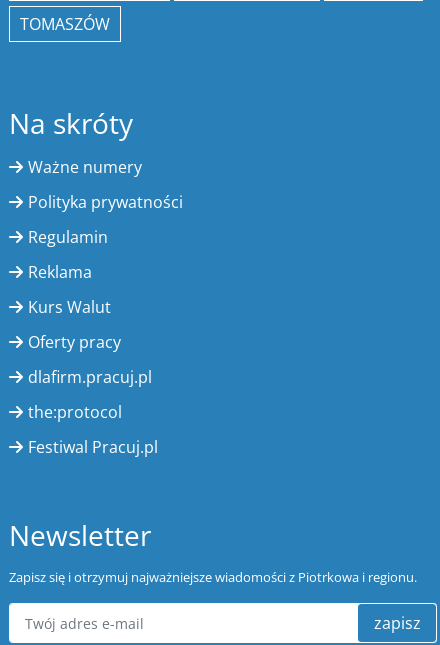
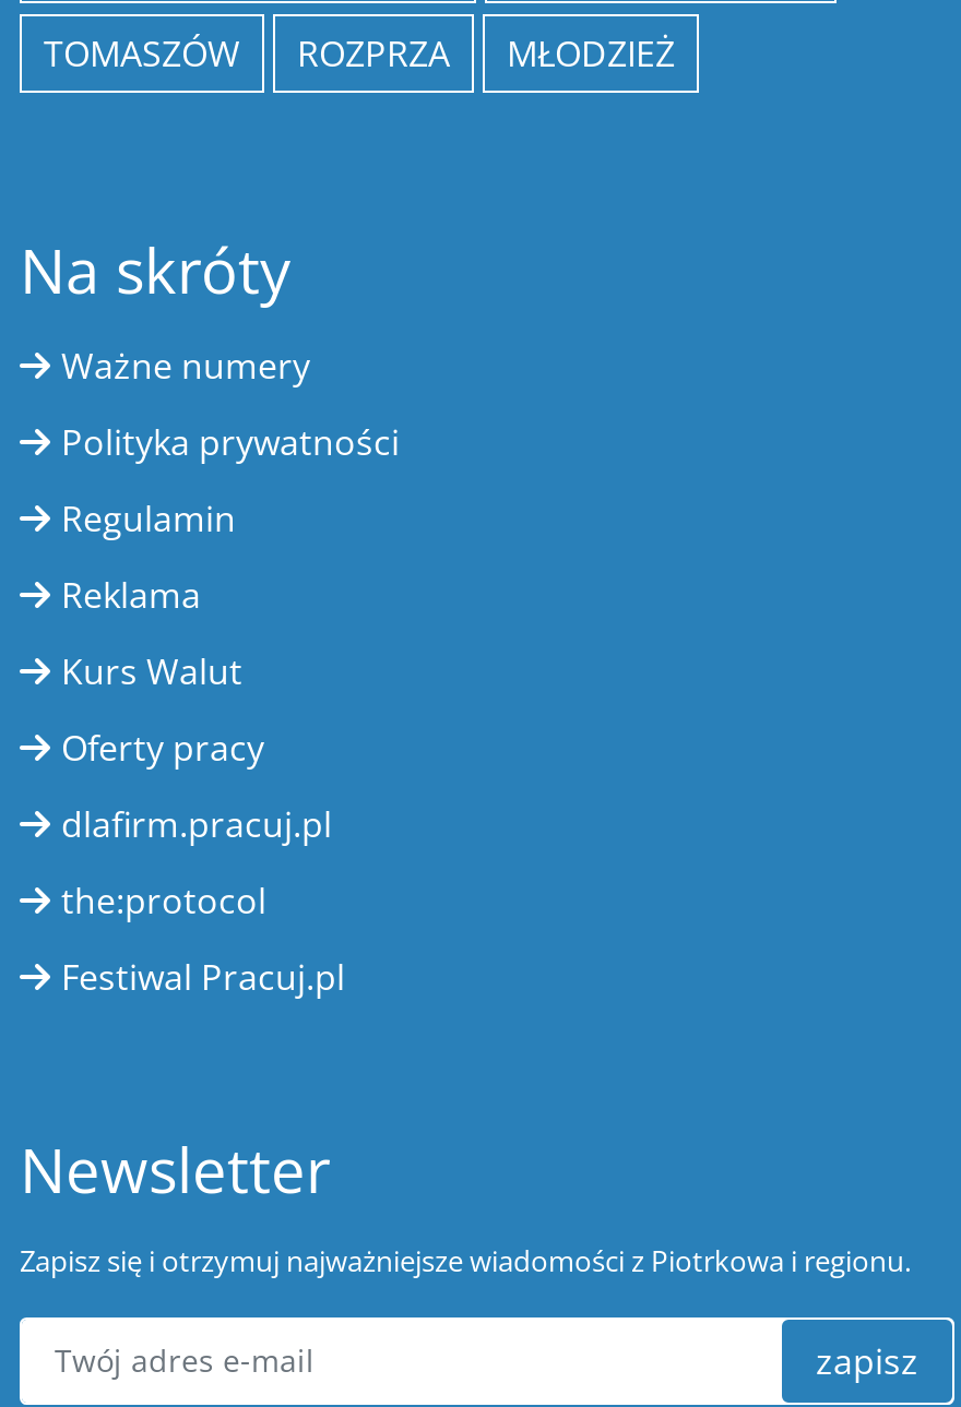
none -> [297,29,675,77] ROZPRZA | MŁODZIEŻ

